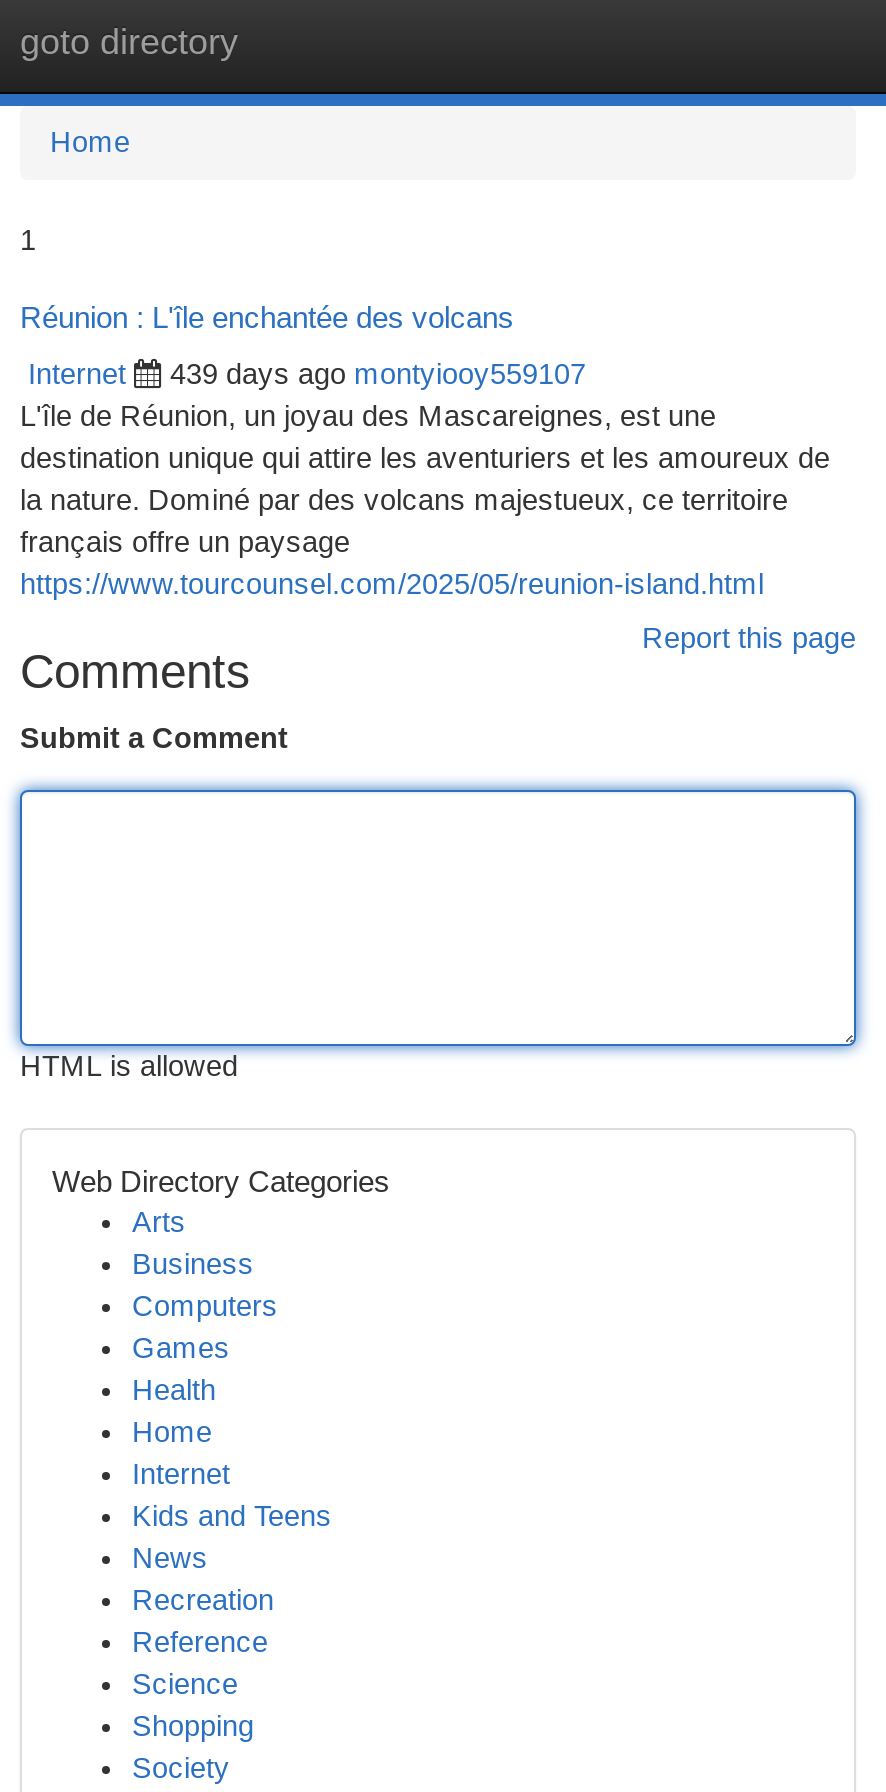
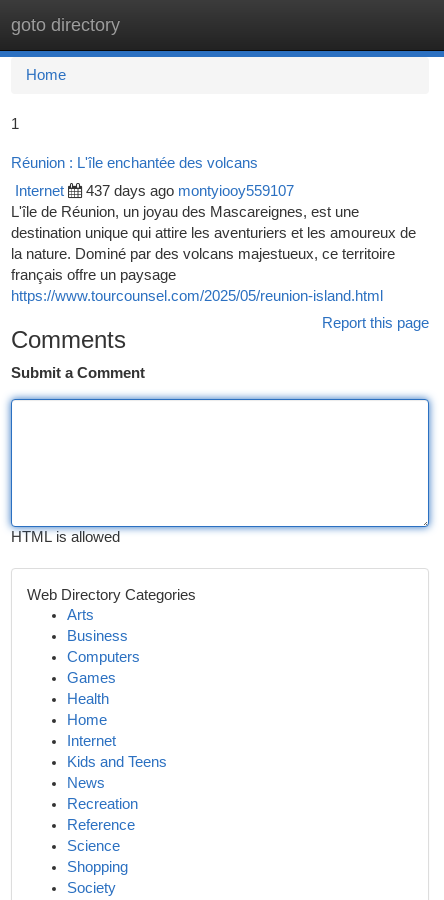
[170,358,586,390] 439 days ago montyiooy559107 -> [86,183,294,199] 437 days ago montyiooy559107

